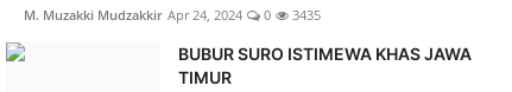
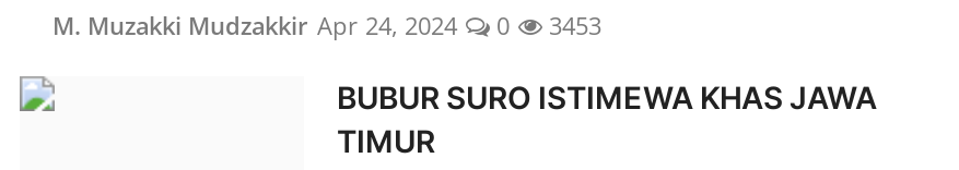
[24,5,321,23] M. Muzakki Mudzakkir Apr 24, 2024 0 3435 -> [52,10,601,42] M. Muzakki Mudzakkir Apr 24, 2024 0 3453

